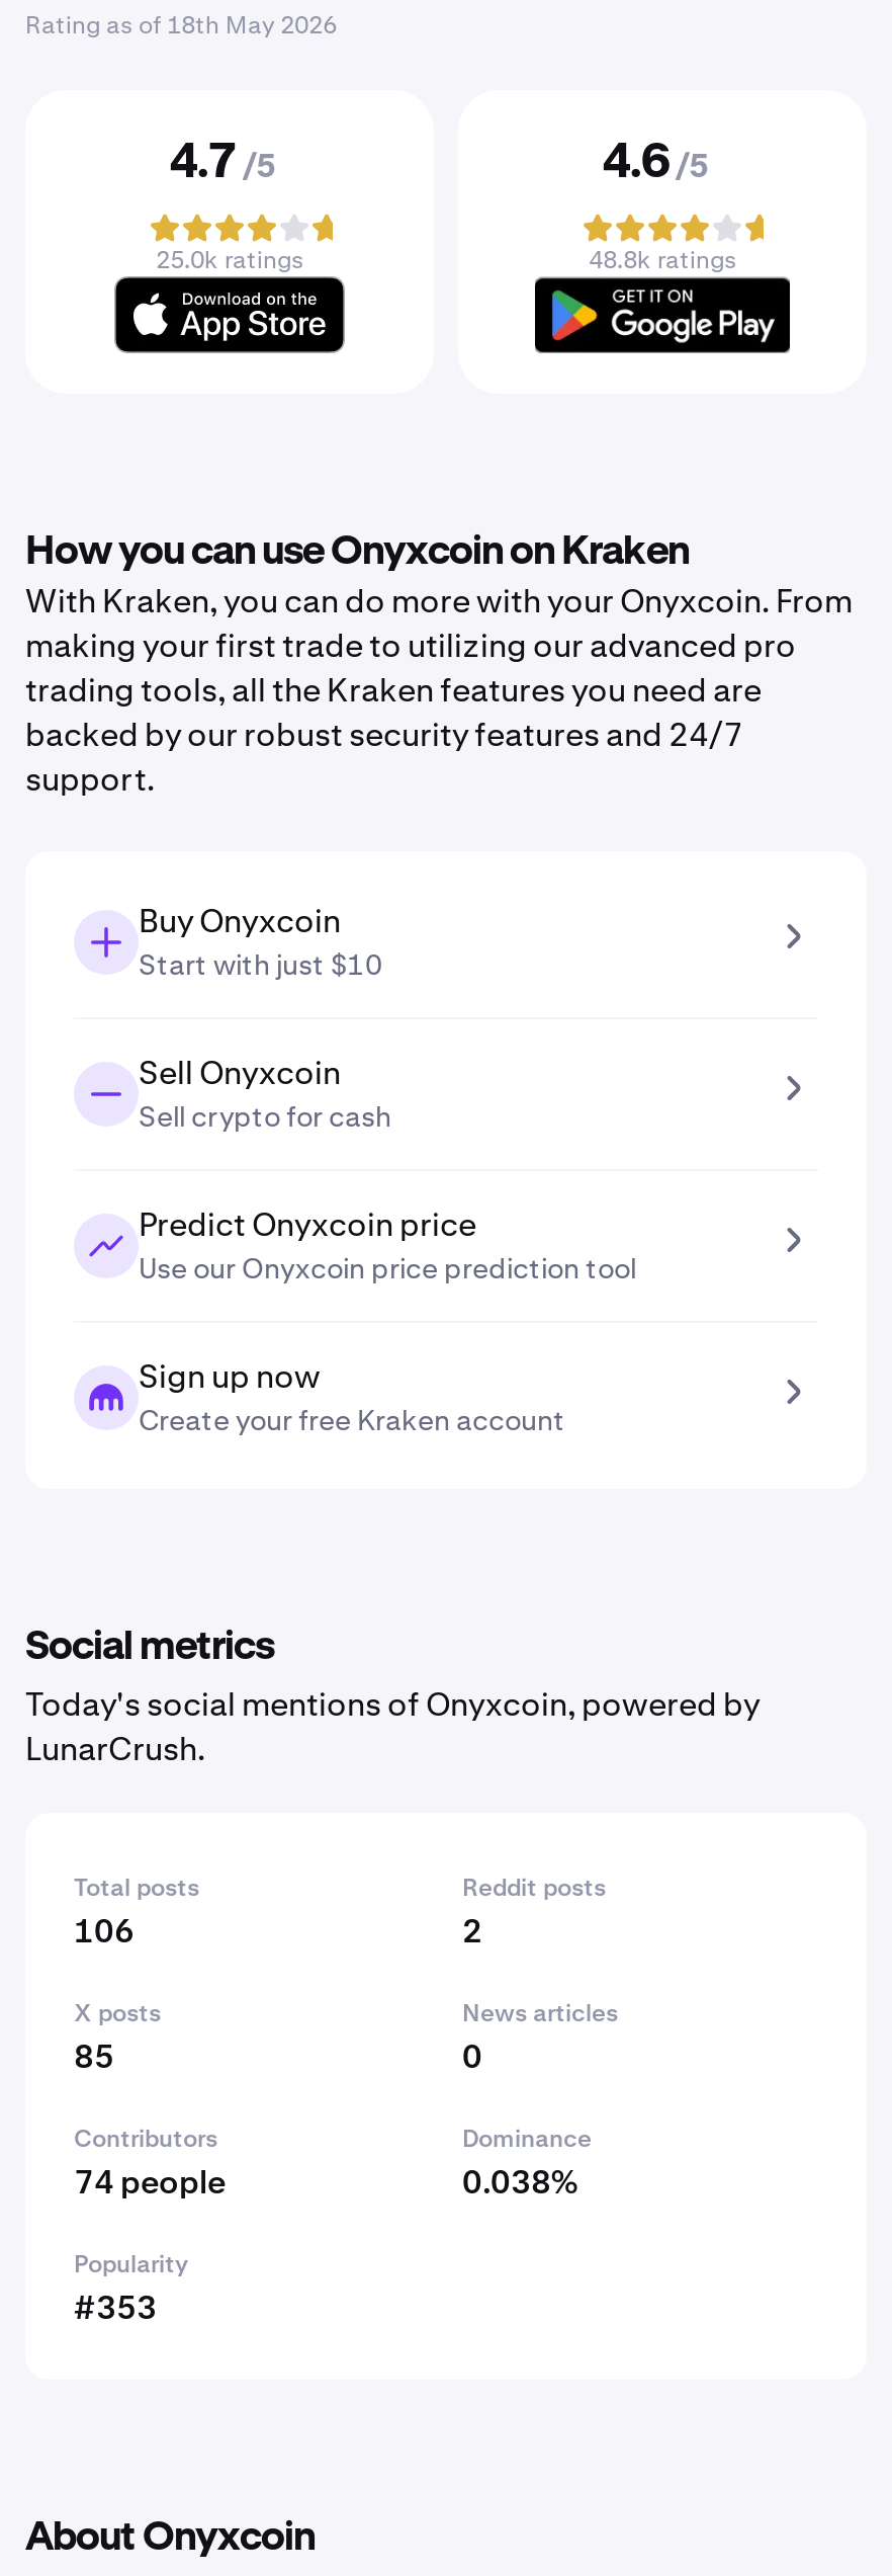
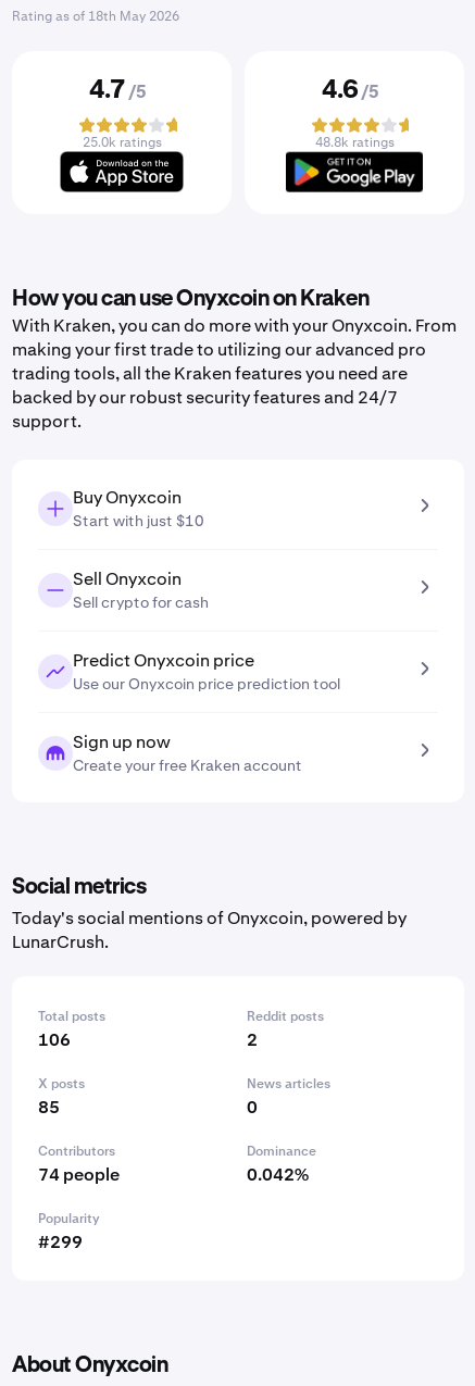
[462,2161,577,2204] 0.038% -> [247,1163,309,1186] 0.042%
[74,2287,157,2329] #353 -> [38,1231,83,1253] #299

